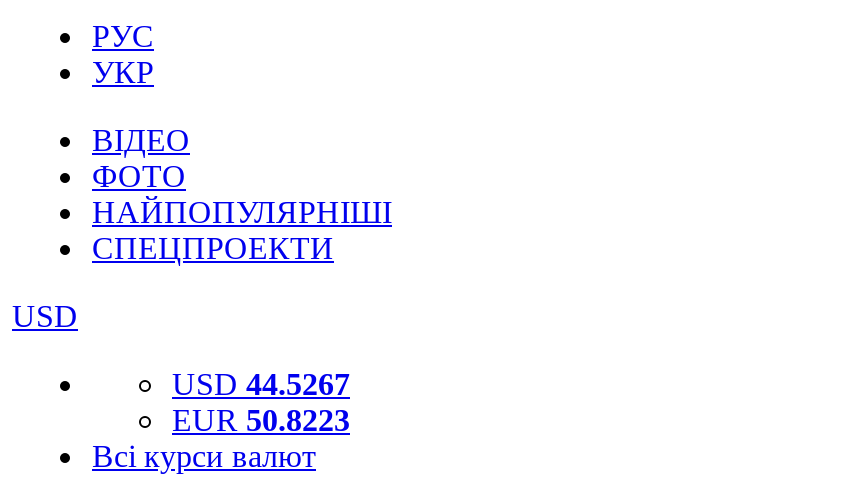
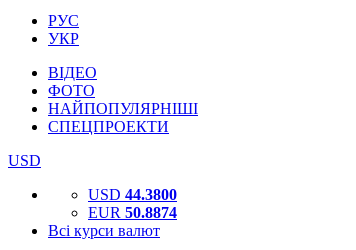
[172,367,350,401] USD 44.5267 -> [88,186,177,203] USD 44.3800
[172,403,350,437] EUR 50.8223 -> [88,204,177,221] EUR 50.8874

